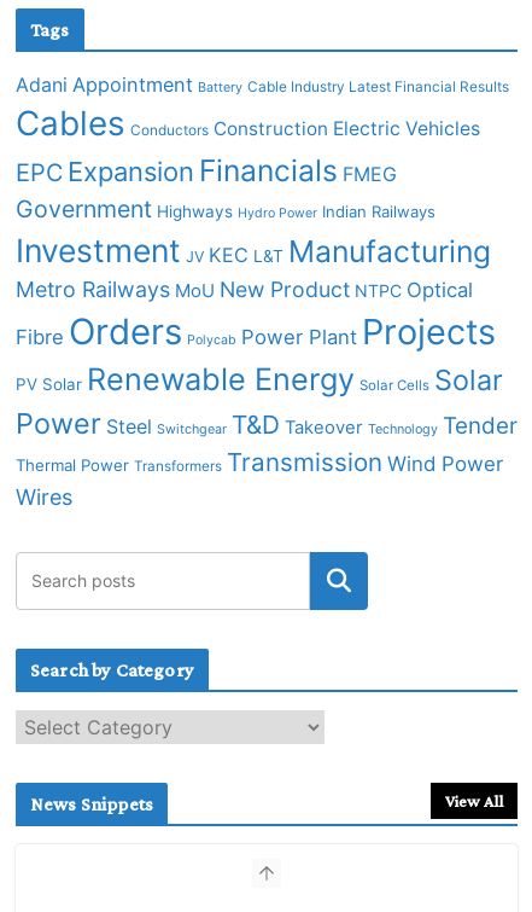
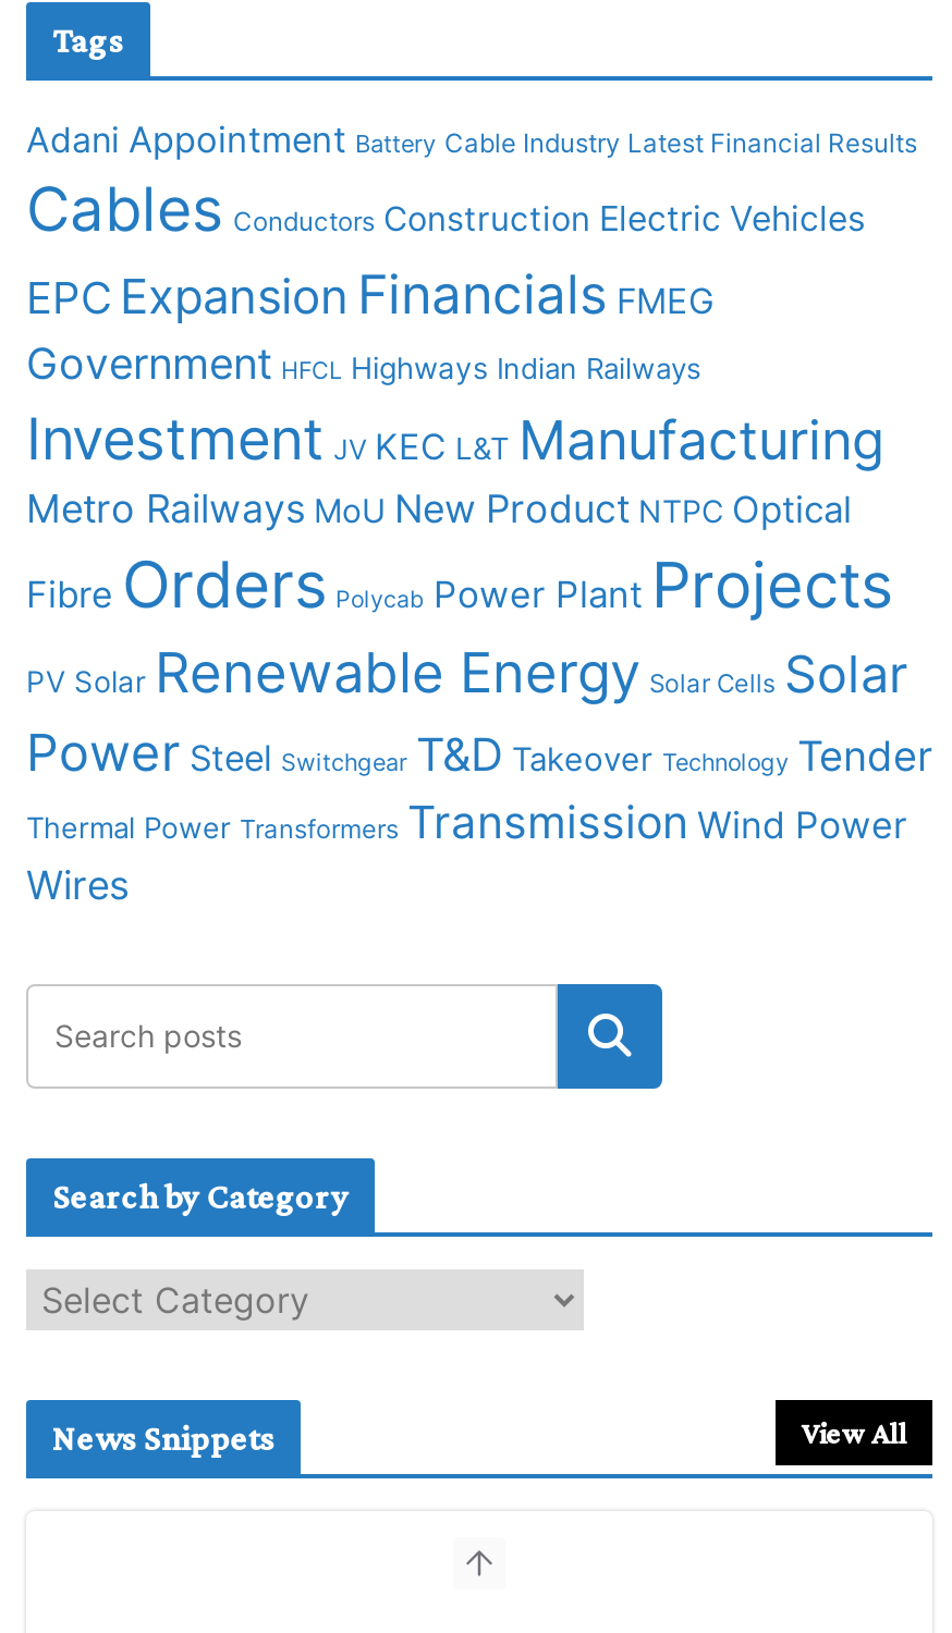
[16,194,435,223] Government Highways Hydro Power Indian Railways -> [26,337,701,389] Government HFCL Highways Indian Railways

